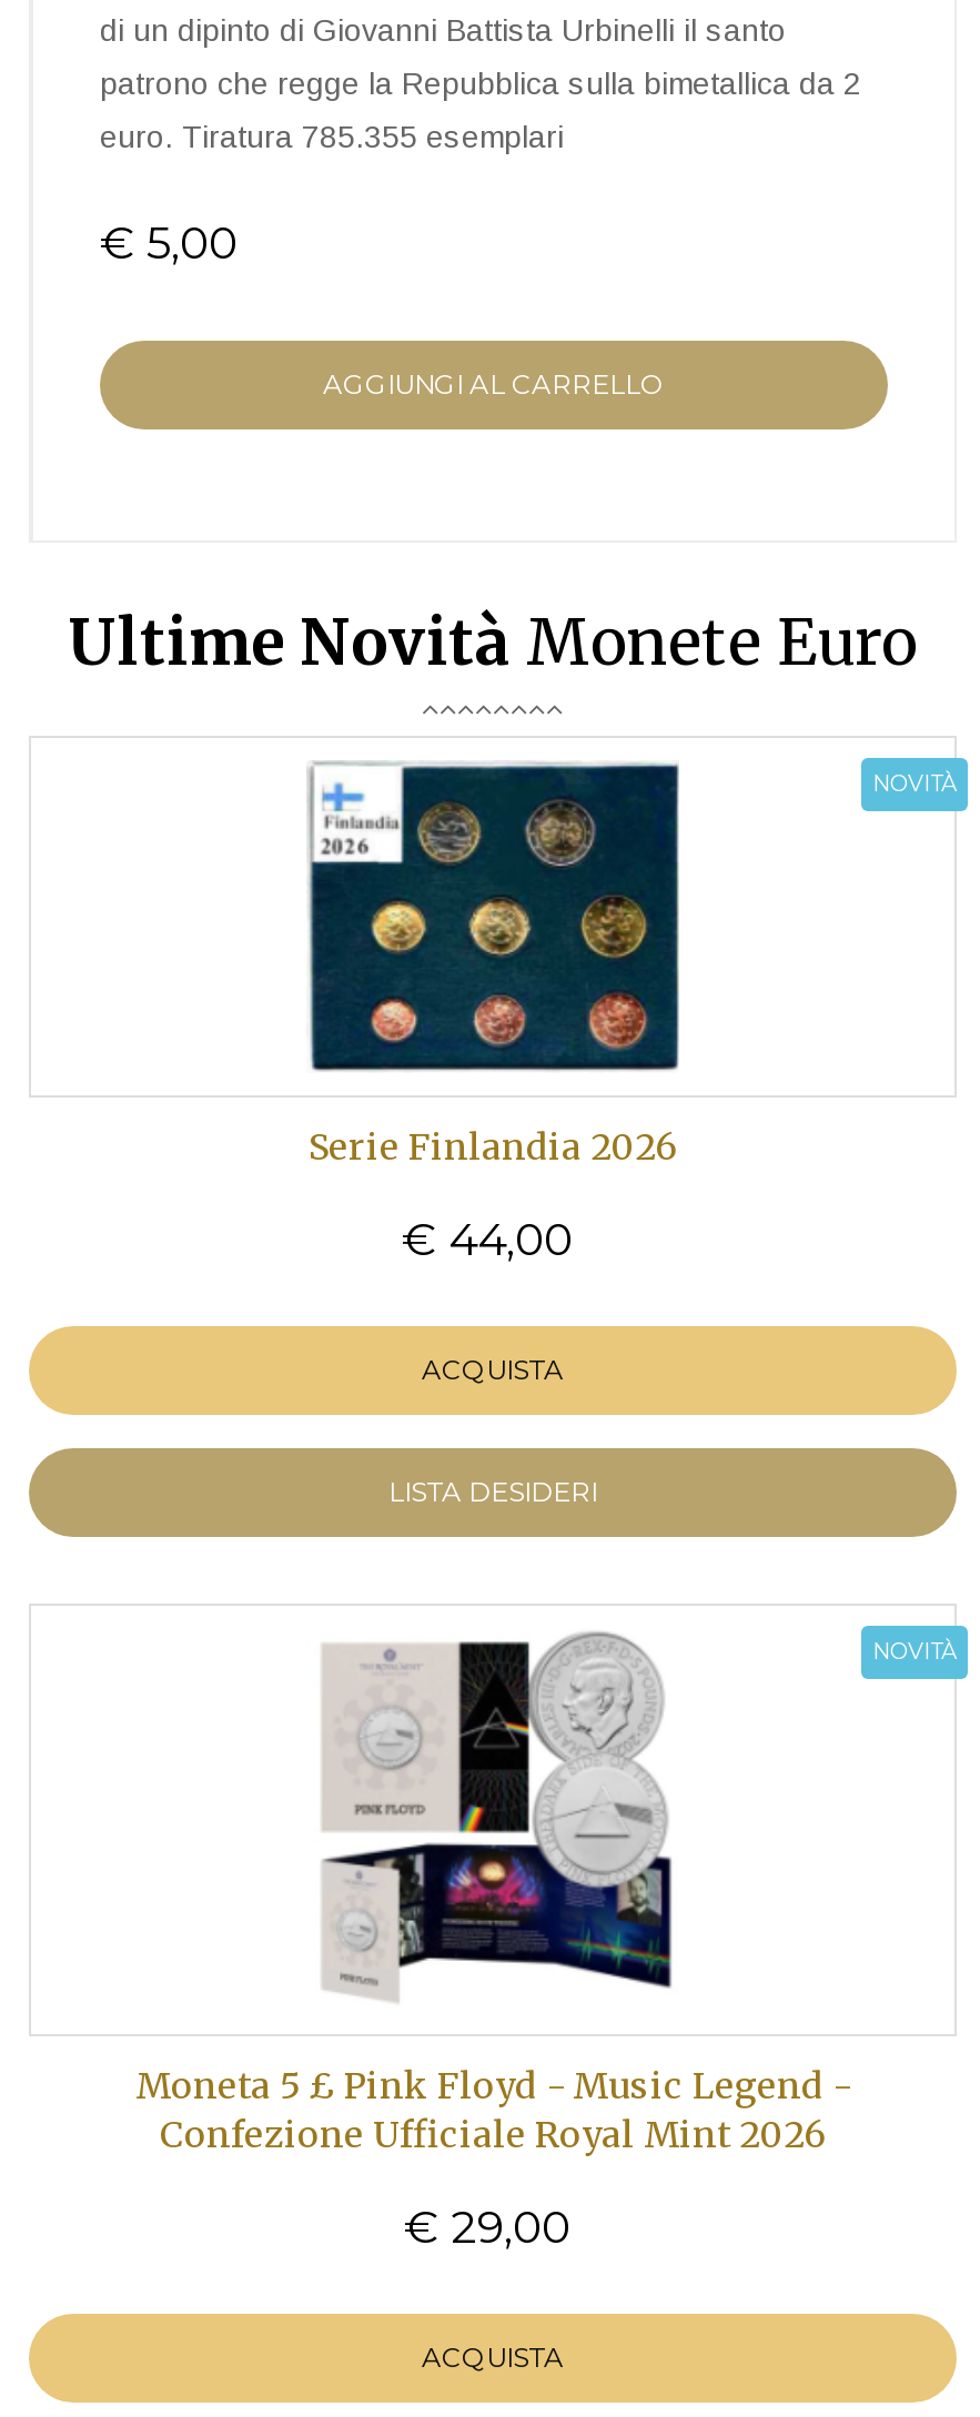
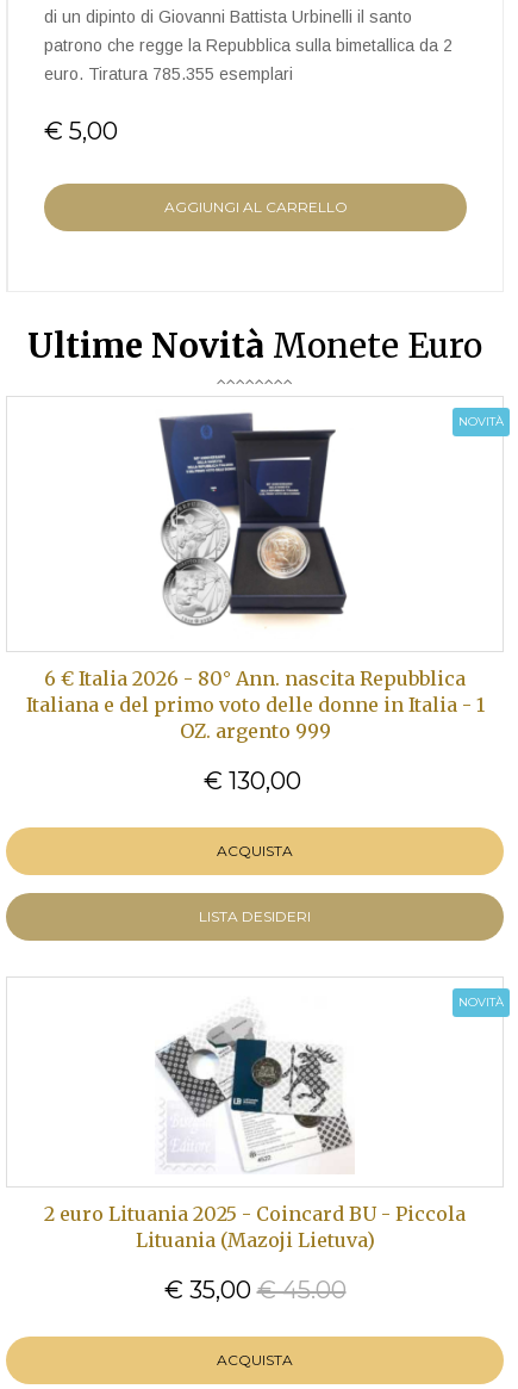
[306,760,681,1011] [image] -> [156,410,355,596] [image]
[309,1124,677,1169] Serie Finlandia 2026 -> [26,666,484,743] 6 € Italia 2026 - 80° Ann. nascita Repubblica | Italiana e del primo voto delle donne in Italia - 1 | OZ. argento 999
[402,1213,573,1266] € 44,00 -> [203,767,301,795] € 130,00
moved [388,1353,957,1666] -> [199,842,504,1010]: ACQUISTA | LISTA DESIDERI | NOVITÀ
[135,1630,850,2156] [image] | Moneta 5 £ Pink Floyd - Music Legend - | Confezione Ufficiale Royal Mint 2026 -> [44,992,466,1252] [image] | 2 euro Lituania 2025 - Coincard BU - Piccola | Lituania (Mazoji Lietuva)
[404,2201,570,2254] € 29,00 -> [164,1276,346,1304] € 35,00 € 45.00

